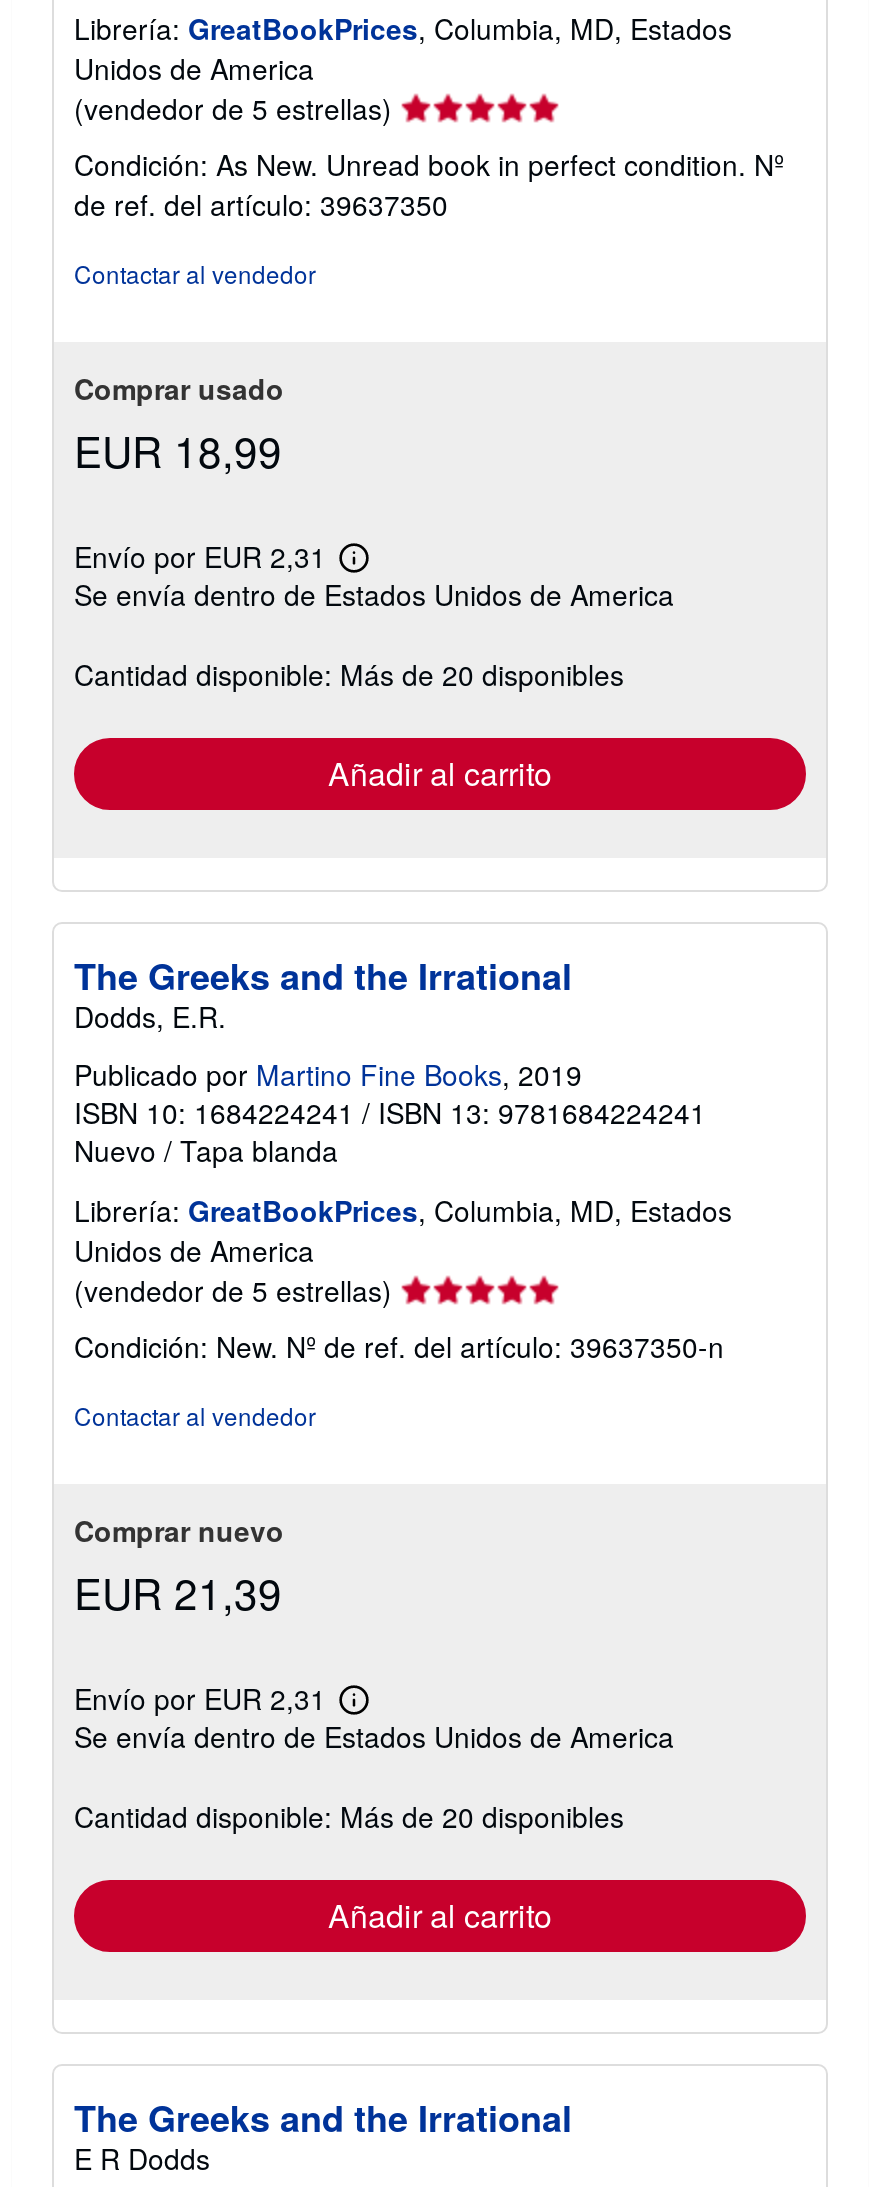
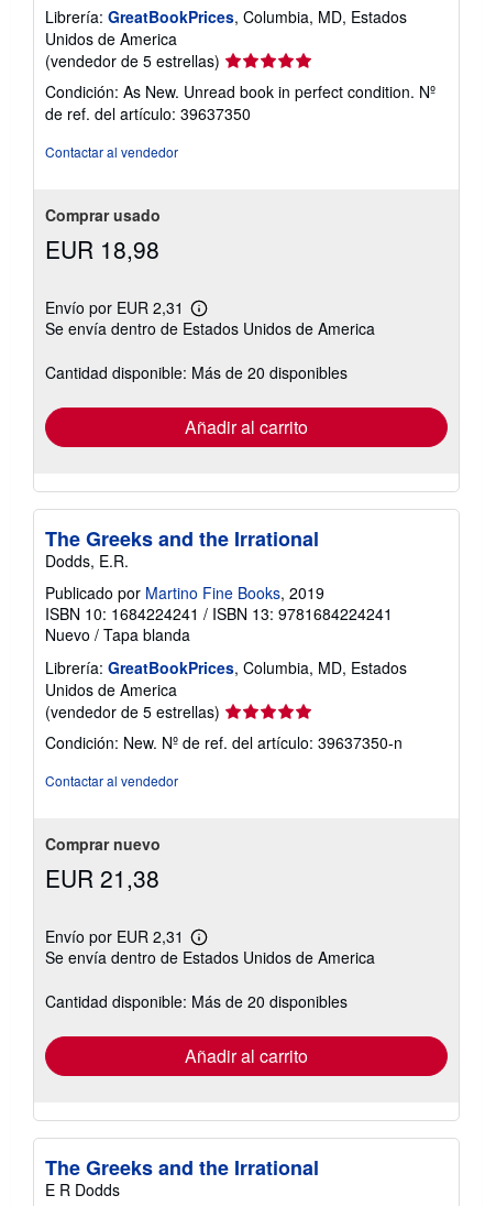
[74,420,282,480] EUR 18,99 -> [45,232,159,266] EUR 18,98
[74,1562,282,1622] EUR 21,39 -> [45,861,159,894] EUR 21,38

